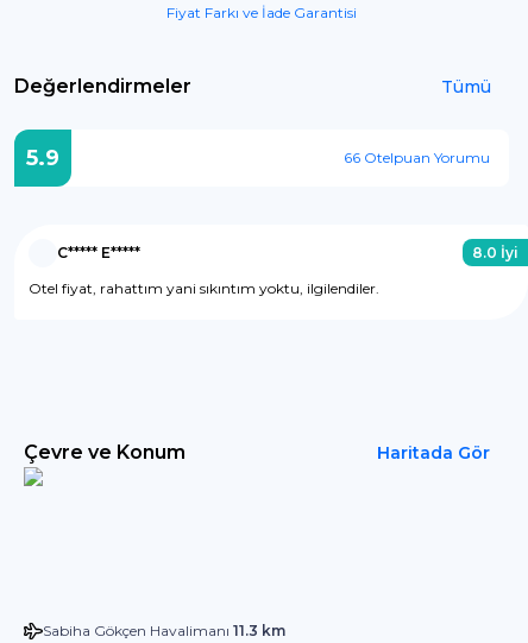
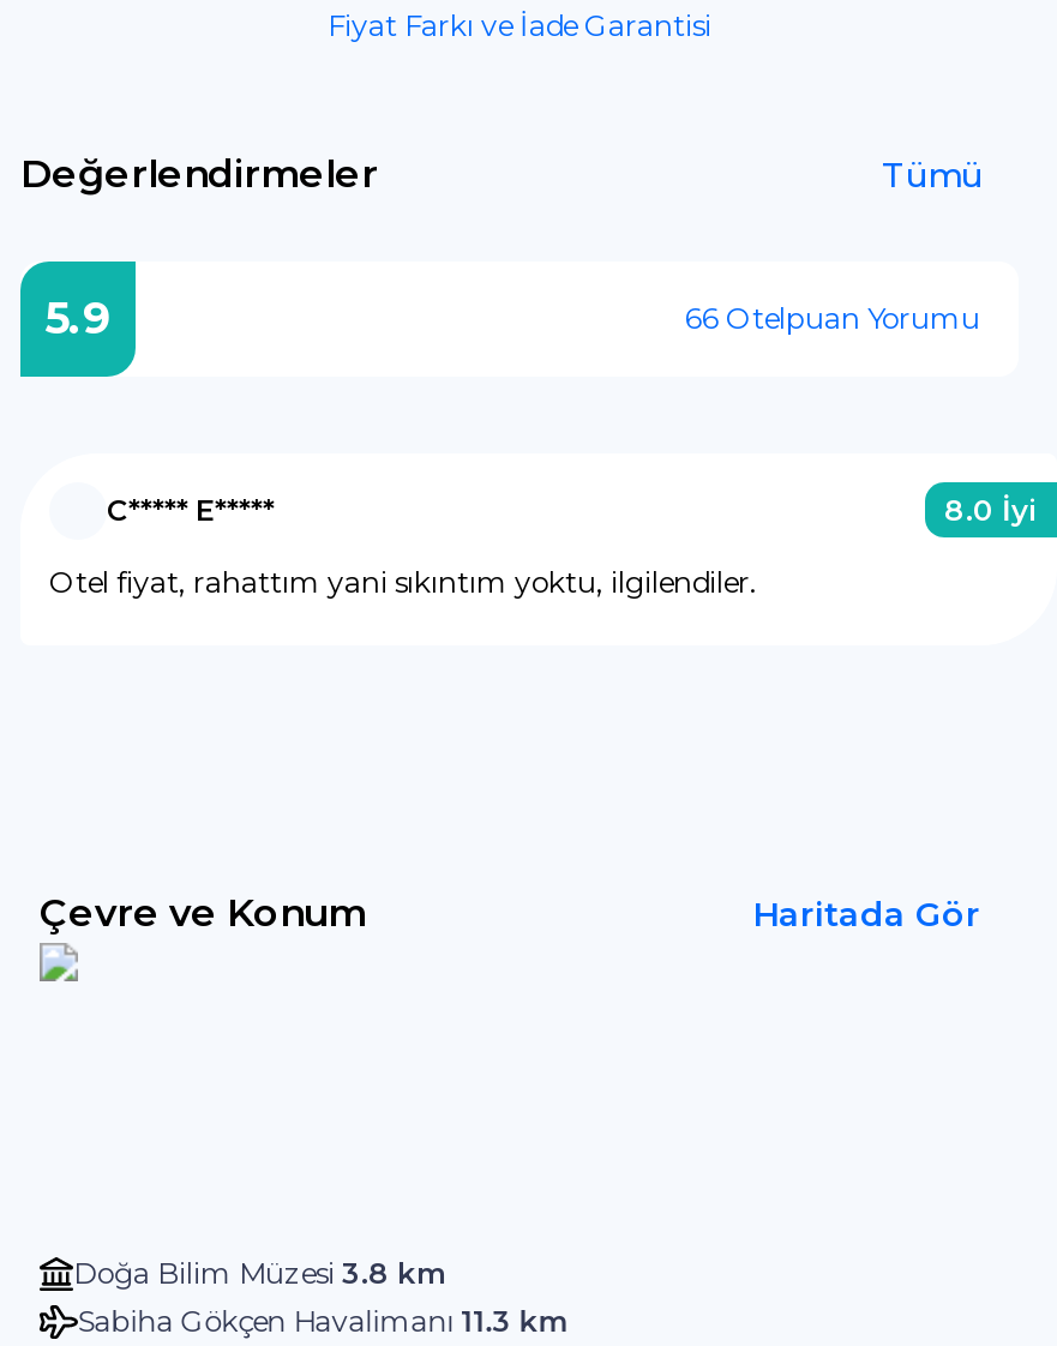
none -> [73,1255,445,1291] Doğa Bilim Müzesi 3.8 km

